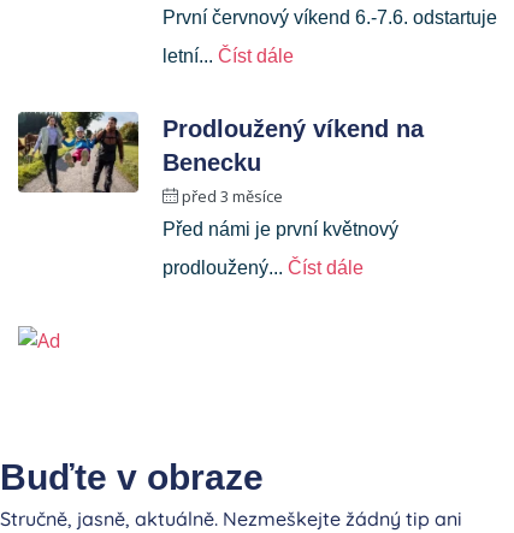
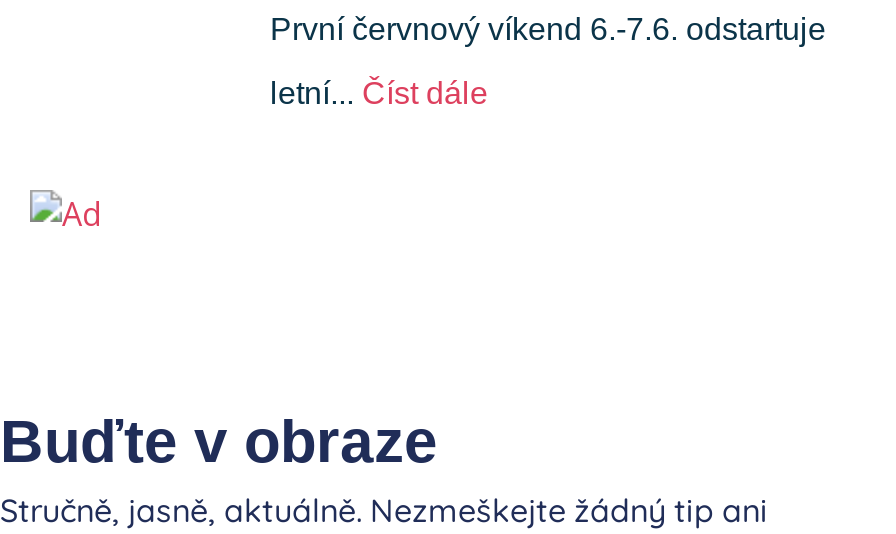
[17,111,424,278] [image] | Prodloužený víkend na | Benecku | před 3 měsíce | Před námi je první květnový | prodloužený... Číst dále -> none

